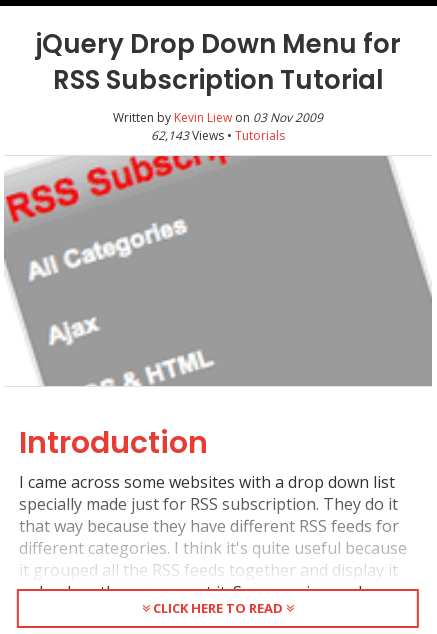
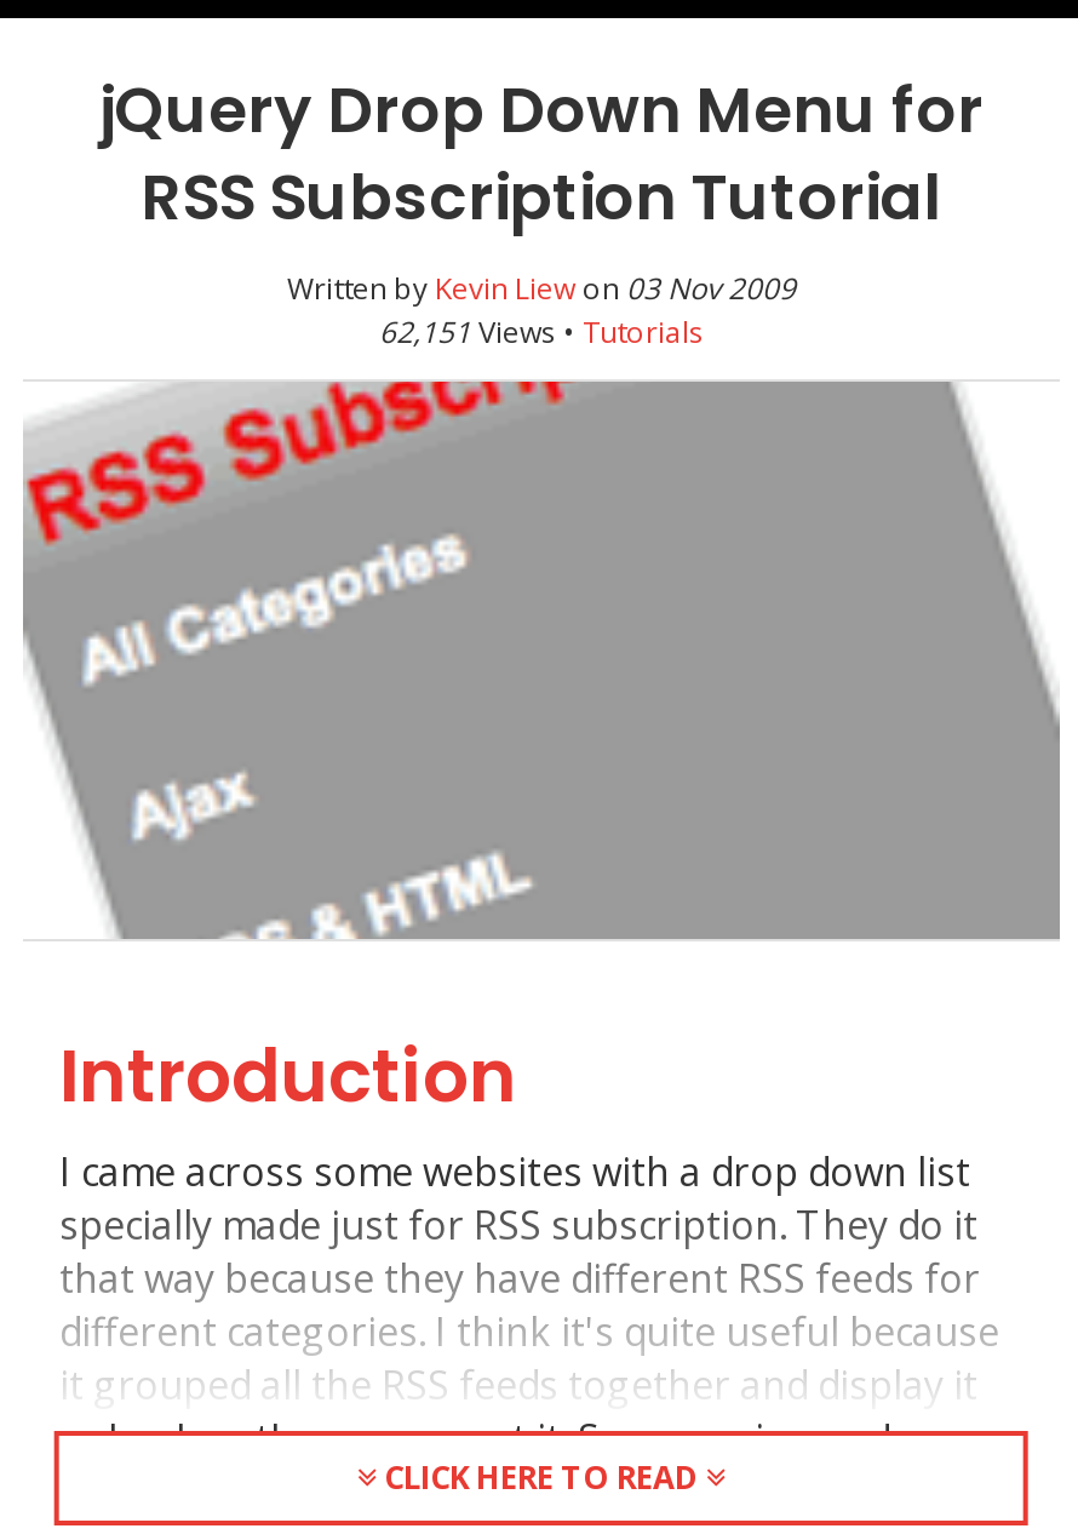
[151,126,285,143] 62,143 Views • Tutorials -> [379,310,704,351] 62,151 Views • Tutorials

